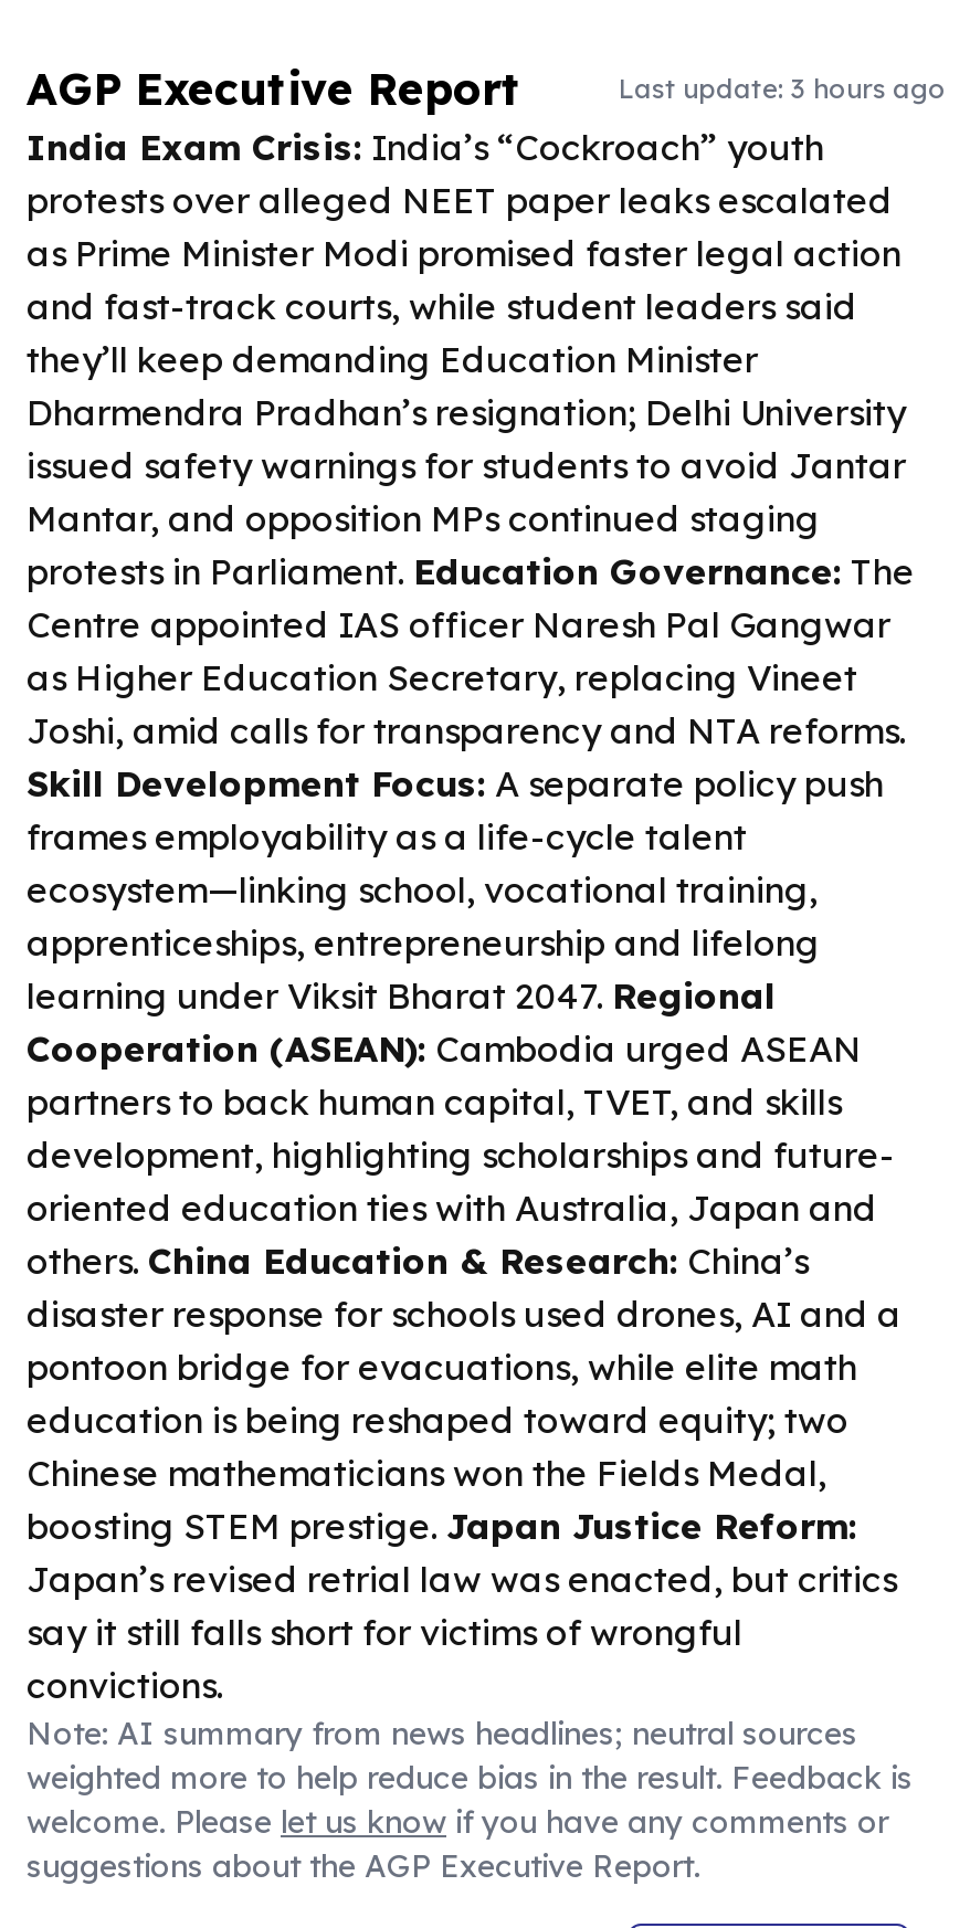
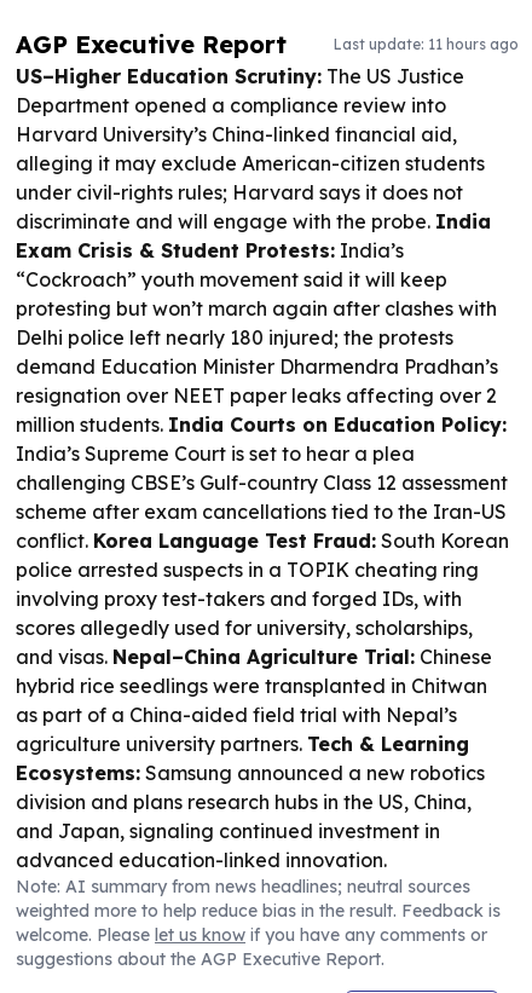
[27,72,946,1707] Last update: 3 hours ago | India Exam Crisis: India’s “Cockroach” youth | protests over alleged NEET paper leaks escalated | as Prime Minister Modi promised faster legal action | and fast-track courts, while student leaders said | they’ll keep demanding Education Minister | Dharmendra Pradhan’s resignation; Delhi University | issued safety warnings for students to avoid Jantar | Mantar, and opposition MPs continued staging | protests in Parliament. Education Governance: The | Centre appointed IAS officer Naresh Pal Gangwar | as Higher Education Secretary, replacing Vineet | Joshi, amid calls for transparency and NTA reforms. | Skill Development Focus: A separate policy push | frames employability as a life-cycle talent | ecosystem—linking school, vocational training, | apprenticeships, entrepreneurship and lifelong | learning under Viksit Bharat 2047. Regional | Cooperation (ASEAN): Cambodia urged ASEAN | partners to back human capital, TVET, and skills | development, highlighting scholarships and future- | oriented education ties with Australia, Japan and | others. China Education & Research: China’s | disaster response for schools used drones, AI and a | pontoon bridge for evacuations, while elite math | education is being reshaped toward equity; two | Chinese mathematicians won the Fields Medal, | boosting STEM prestige. Japan Justice Reform: | Japan’s revised retrial law was enacted, but critics | say it still falls short for victims of wrongful | convictions. -> [16,35,519,872] Last update: 11 hours ago | US–Higher Education Scrutiny: The US Justice | Department opened a compliance review into | Harvard University’s China-linked financial aid, | alleging it may exclude American-citizen students | under civil-rights rules; Harvard says it does not | discriminate and will engage with the probe. India | Exam Crisis & Student Protests: India’s | “Cockroach” youth movement said it will keep | protesting but won’t march again after clashes with | Delhi police left nearly 180 injured; the protests | demand Education Minister Dharmendra Pradhan’s | resignation over NEET paper leaks affecting over 2 | million students. India Courts on Education Policy: | India’s Supreme Court is set to hear a plea | challenging CBSE’s Gulf-country Class 12 assessment | scheme after exam cancellations tied to the Iran-US | conflict. Korea Language Test Fraud: South Korean | police arrested suspects in a TOPIK cheating ring | involving proxy test-takers and forged IDs, with | scores allegedly used for university, scholarships, | and visas. Nepal–China Agriculture Trial: Chinese | hybrid rice seedlings were transplanted in Chitwan | as part of a China-aided field trial with Nepal’s | agriculture university partners. Tech & Learning | Ecosystems: Samsung announced a new robotics | division and plans research hubs in the US, China, | and Japan, signaling continued investment in | advanced education-linked innovation.

